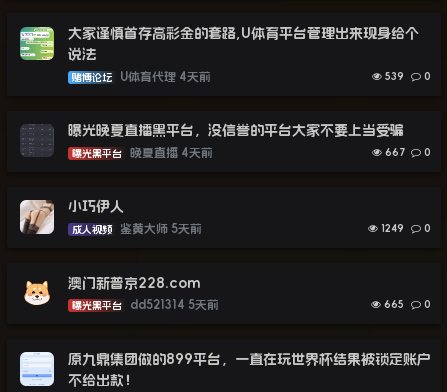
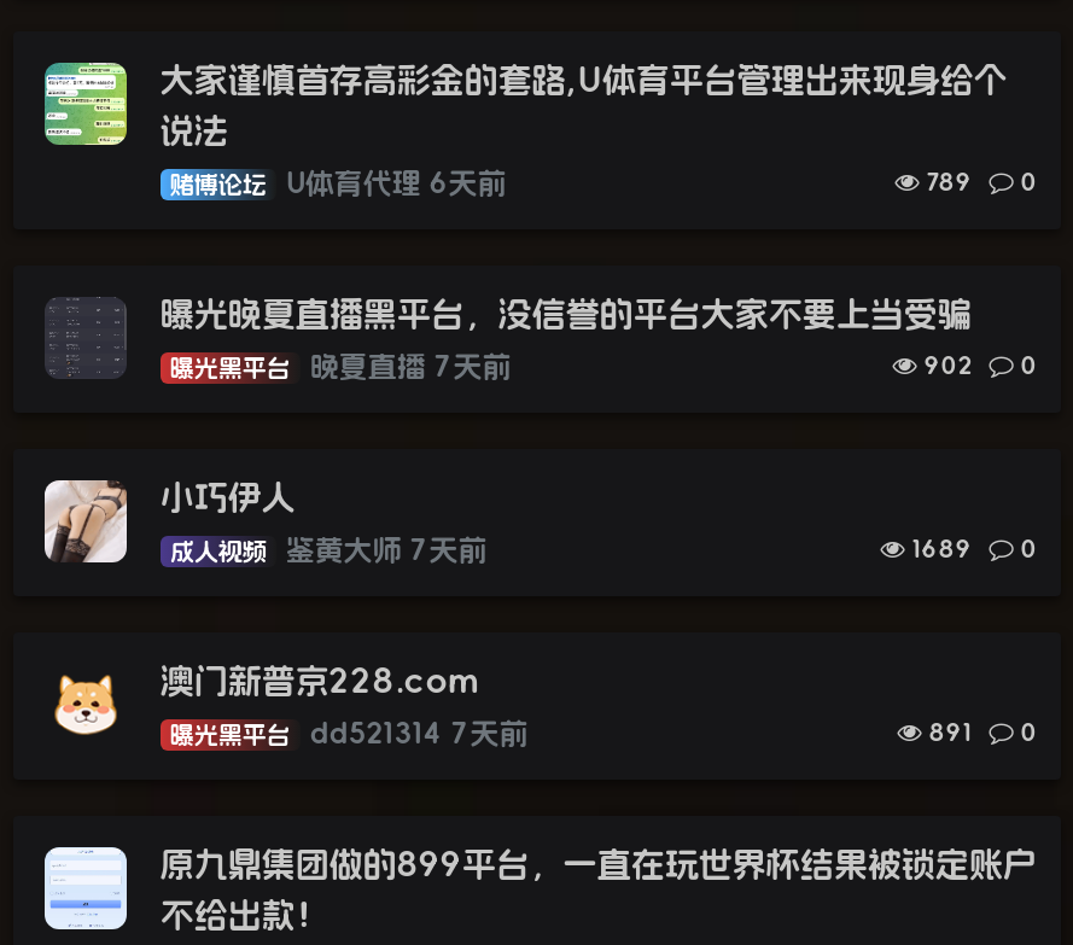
[120,71,211,83] U体育代理 4天前 -> [286,169,507,198] U体育代理 6天前
[382,71,431,82] 539 0 -> [919,169,1037,196] 789 0
[130,147,213,159] 晚夏直播 4天前 -> [310,353,512,382] 晚夏直播 7天前
[382,147,431,158] 667 0 -> [917,353,1037,380] 902 0
[120,223,202,235] 鉴黄大师 5天前 -> [286,537,487,566] 鉴黄大师 7天前
[378,223,431,234] 1249 0 -> [905,537,1037,563] 1689 0
[72,299,219,311] 曝光黑平台 dd521314 5天前 -> [170,721,528,749] 曝光黑平台 dd521314 7天前
[381,299,431,310] 665 0 -> [921,721,1037,747] 891 0

